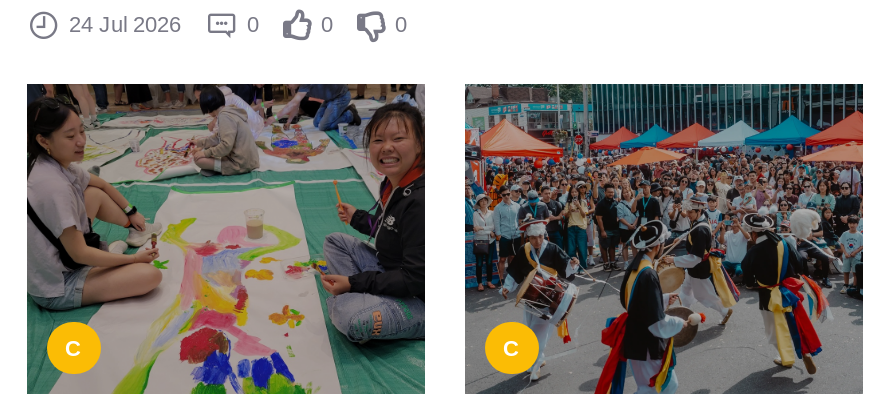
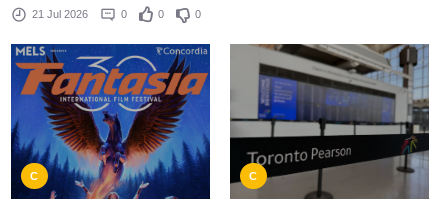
[63,12,407,36] 24 Jul 2026 0 0 0 -> [29,8,201,20] 21 Jul 2026 0 0 0
[25,82,427,396] [image] -> [10,43,211,200] [image]
[463,82,865,394] [image] -> [229,43,430,199] [image]

